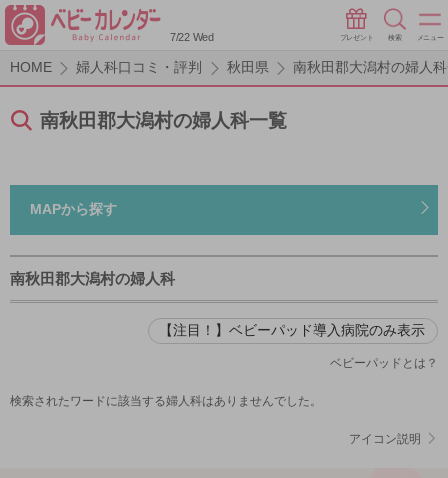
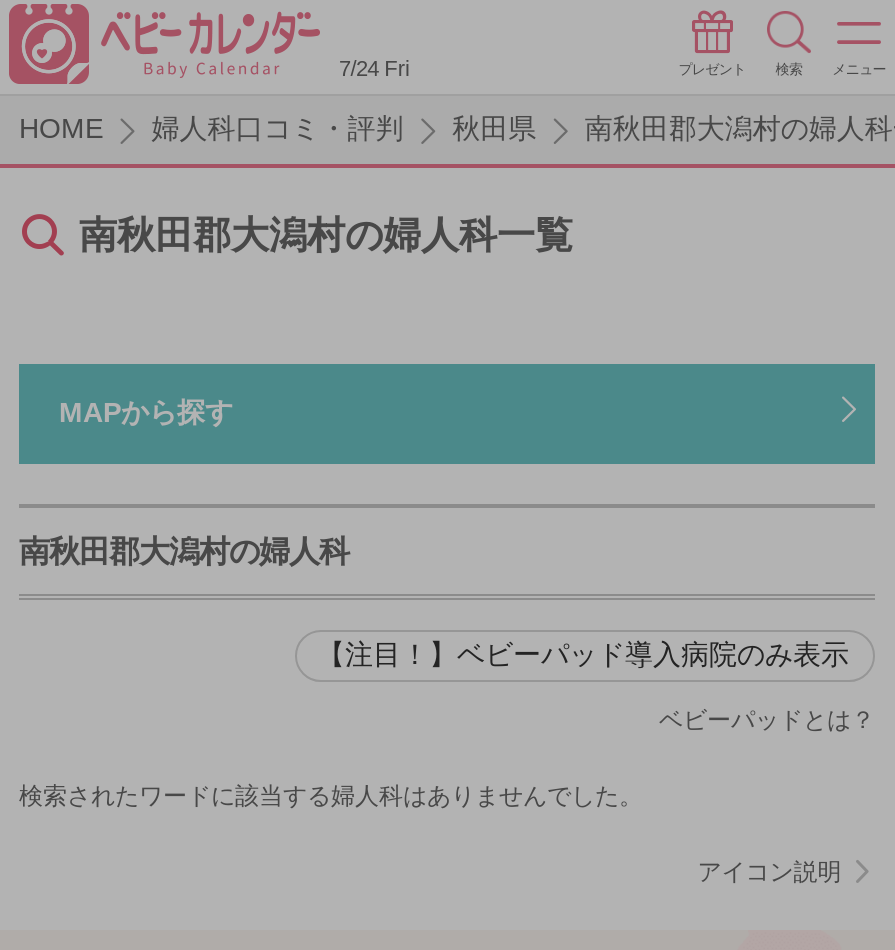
[170,31,214,43] 7/22 Wed -> [339,56,409,80] 7/24 Fri

